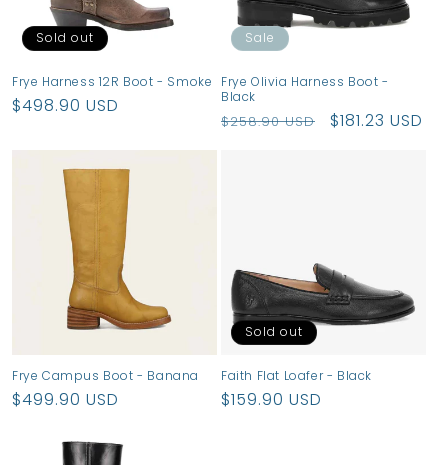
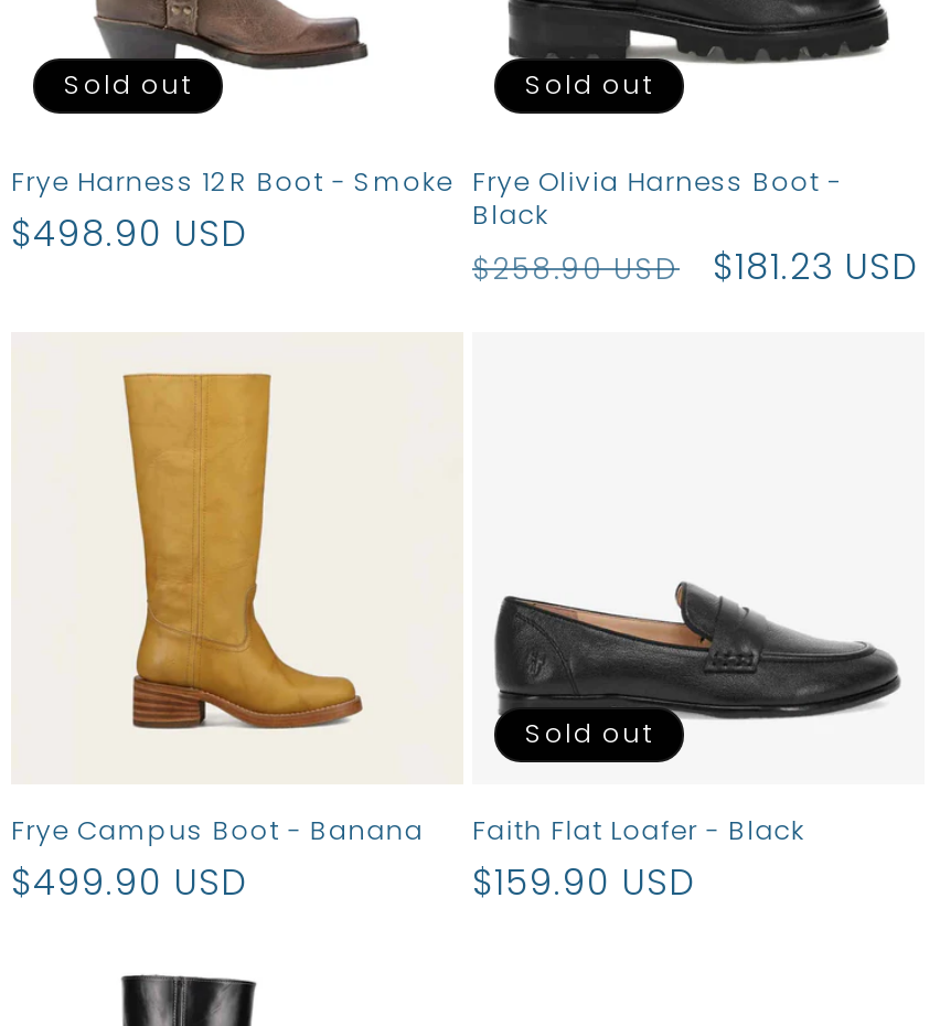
[245,29,275,46] Sale -> [525,64,653,101] Sold out

